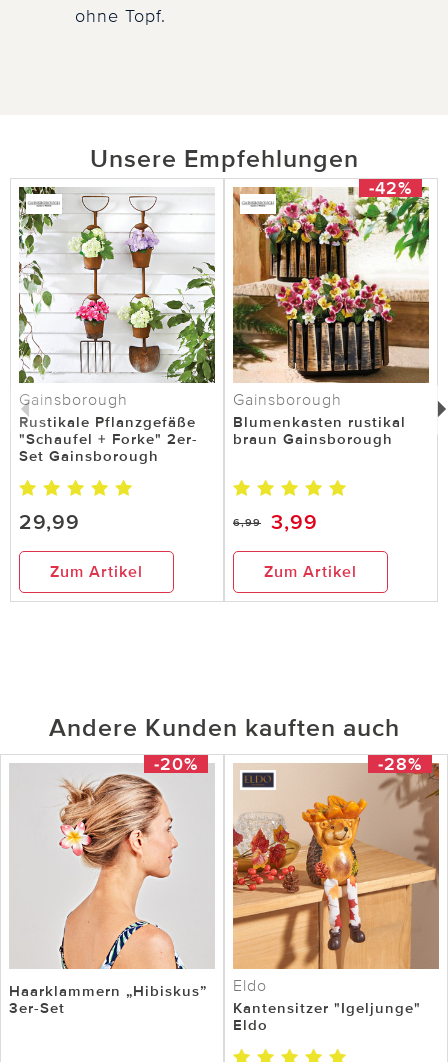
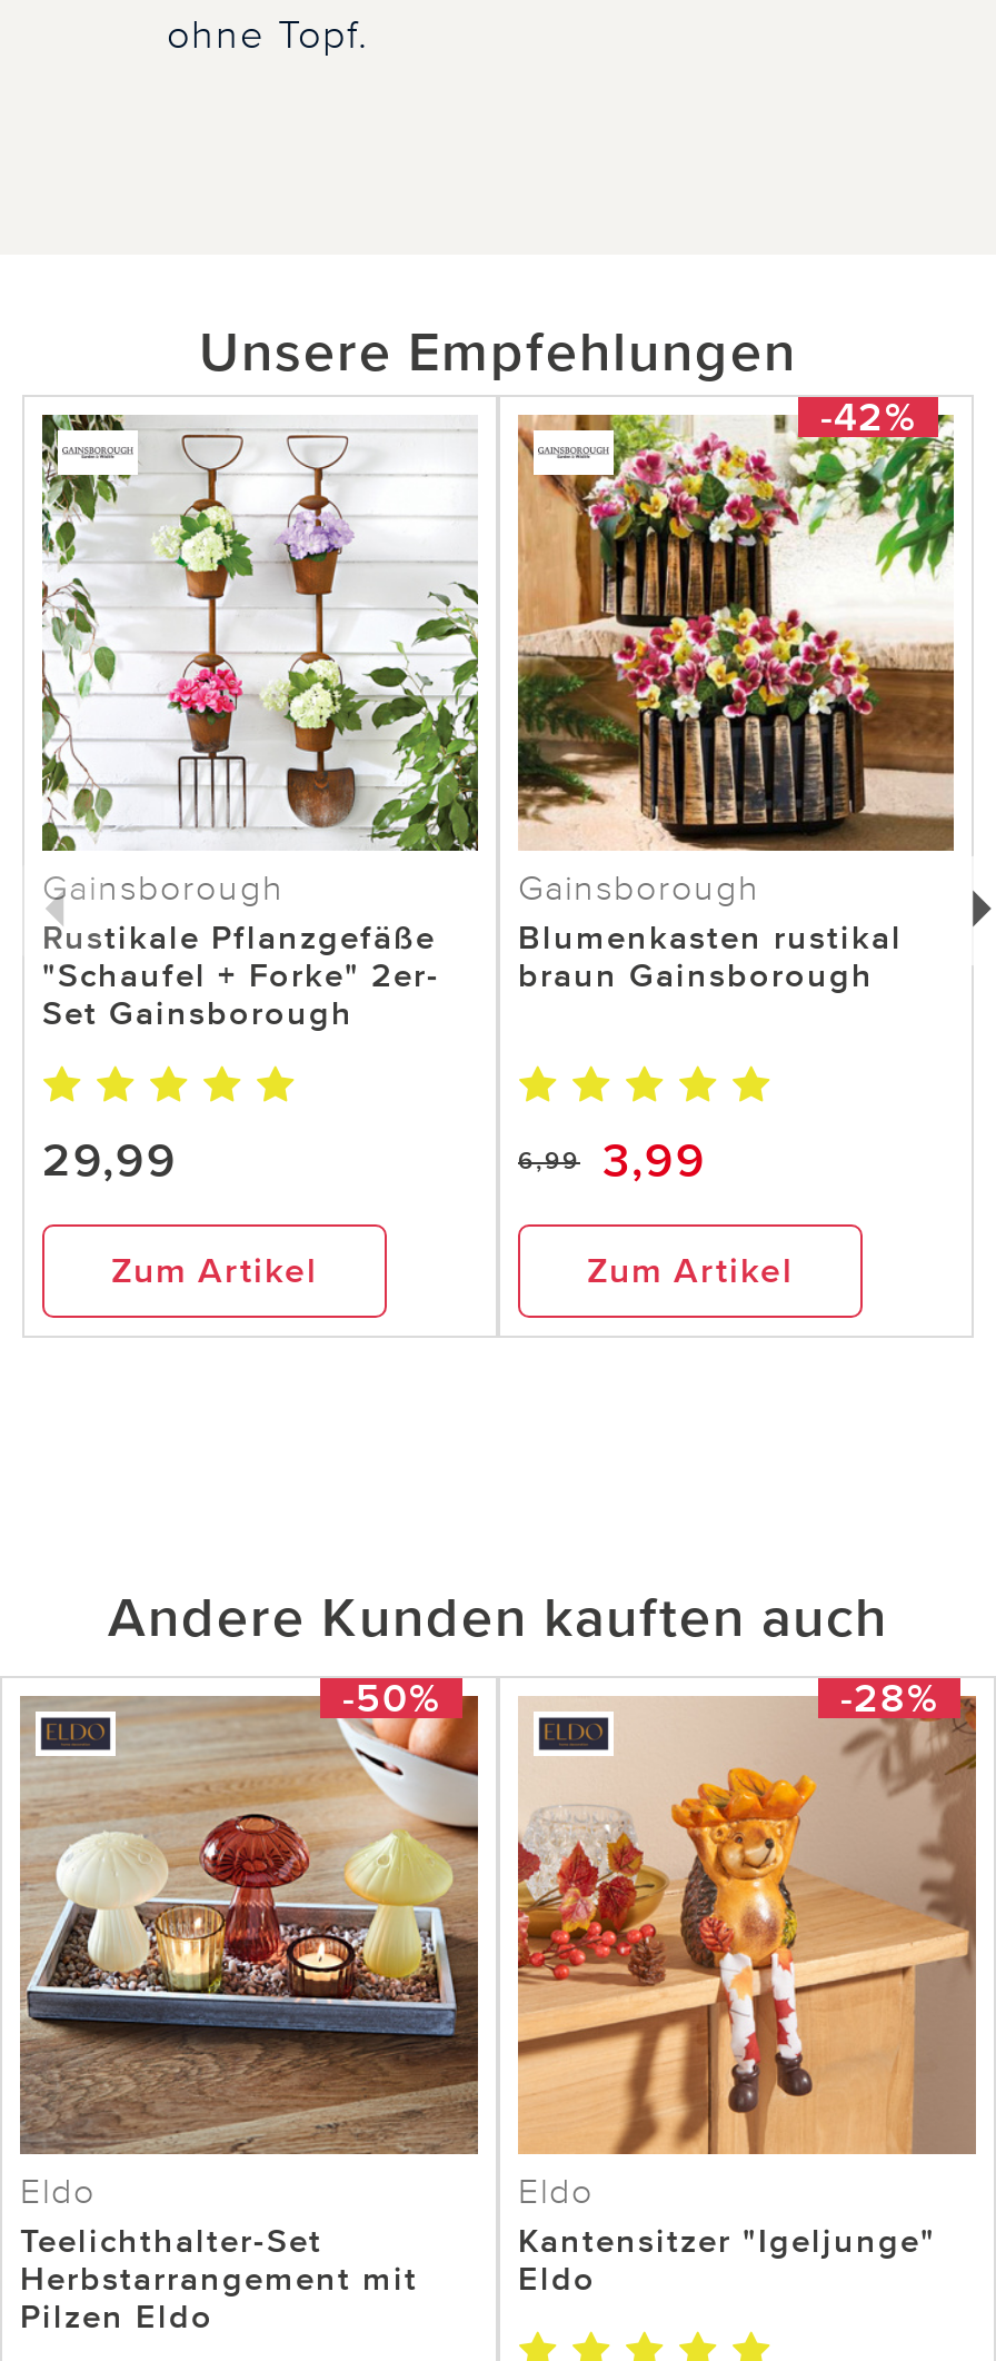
[10,753,215,970] [image] | -20% -> [20,1673,480,2156] [image] | -50%
[9,982,207,1017] Haarklammern „Hibiskus” | 3er-Set -> [20,2169,418,2336] Eldo | Teelichthalter-Set | Herbstarrangement mit | Pilzen Eldo

